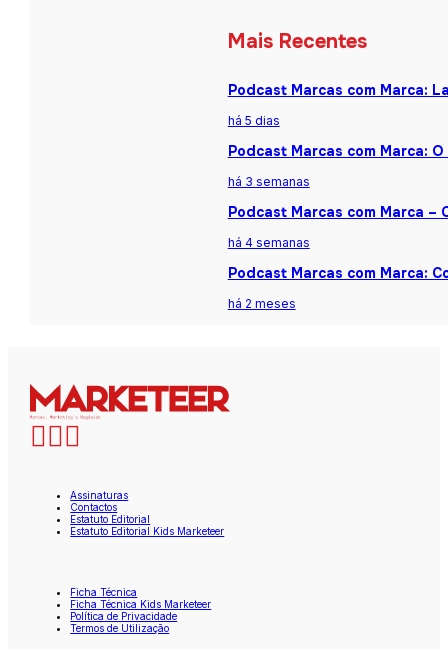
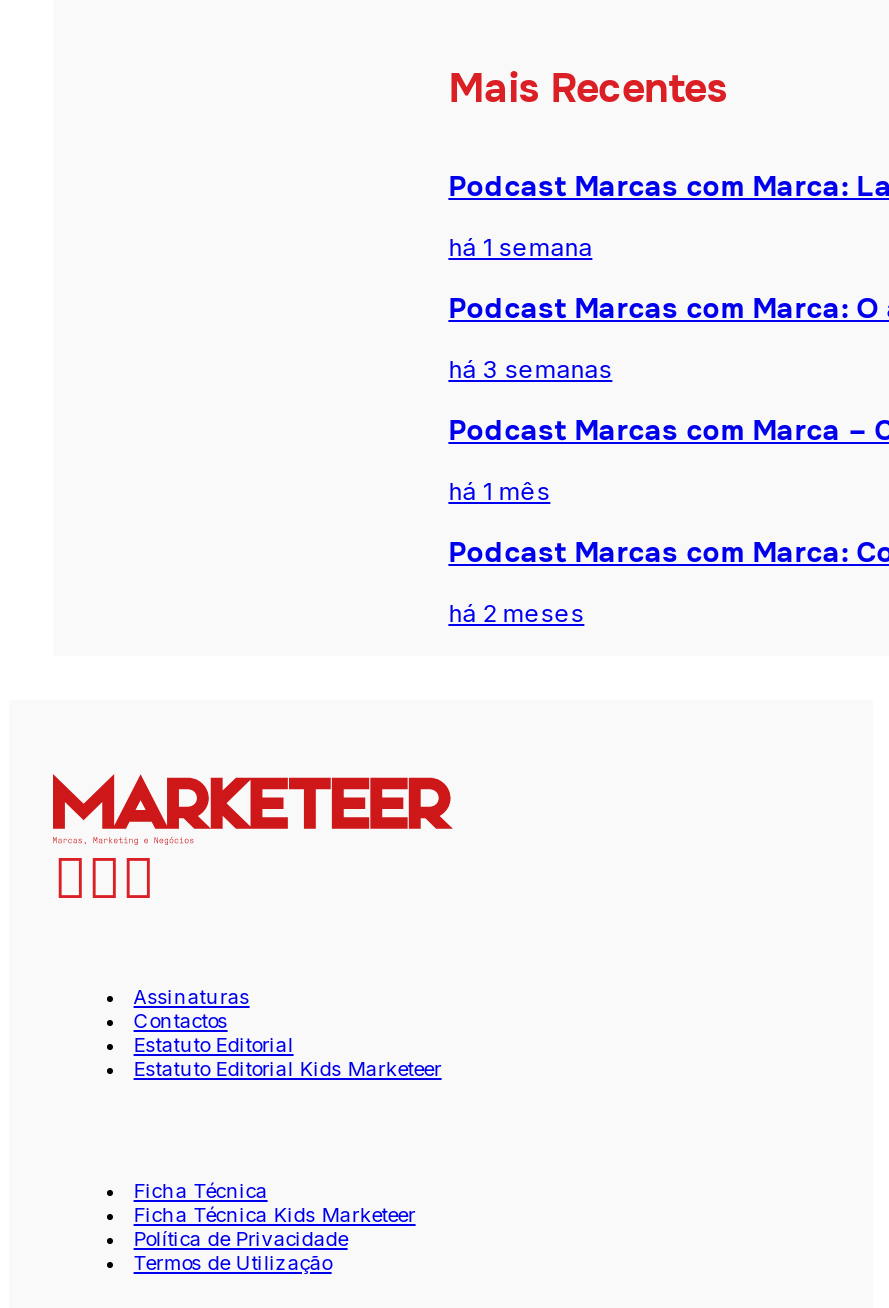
[228,113,280,128] há 5 dias -> [448,232,592,262] há 1 semana
[228,235,310,250] há 4 semanas -> [448,476,550,506] há 1 mês

